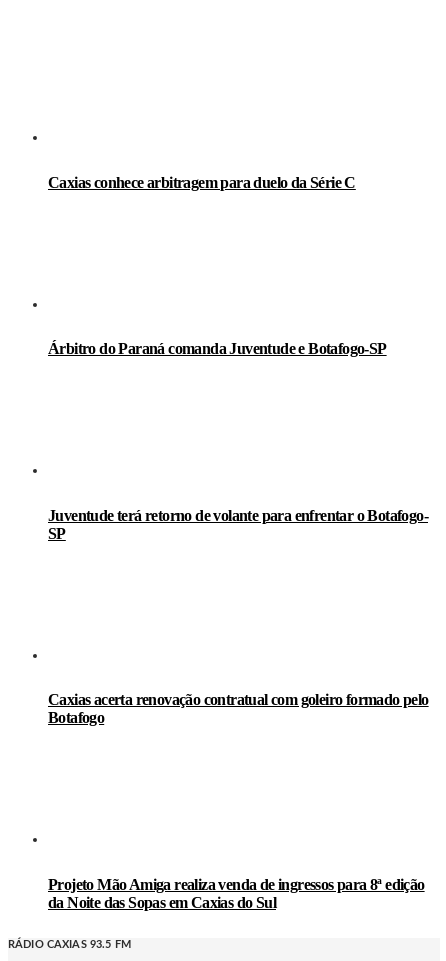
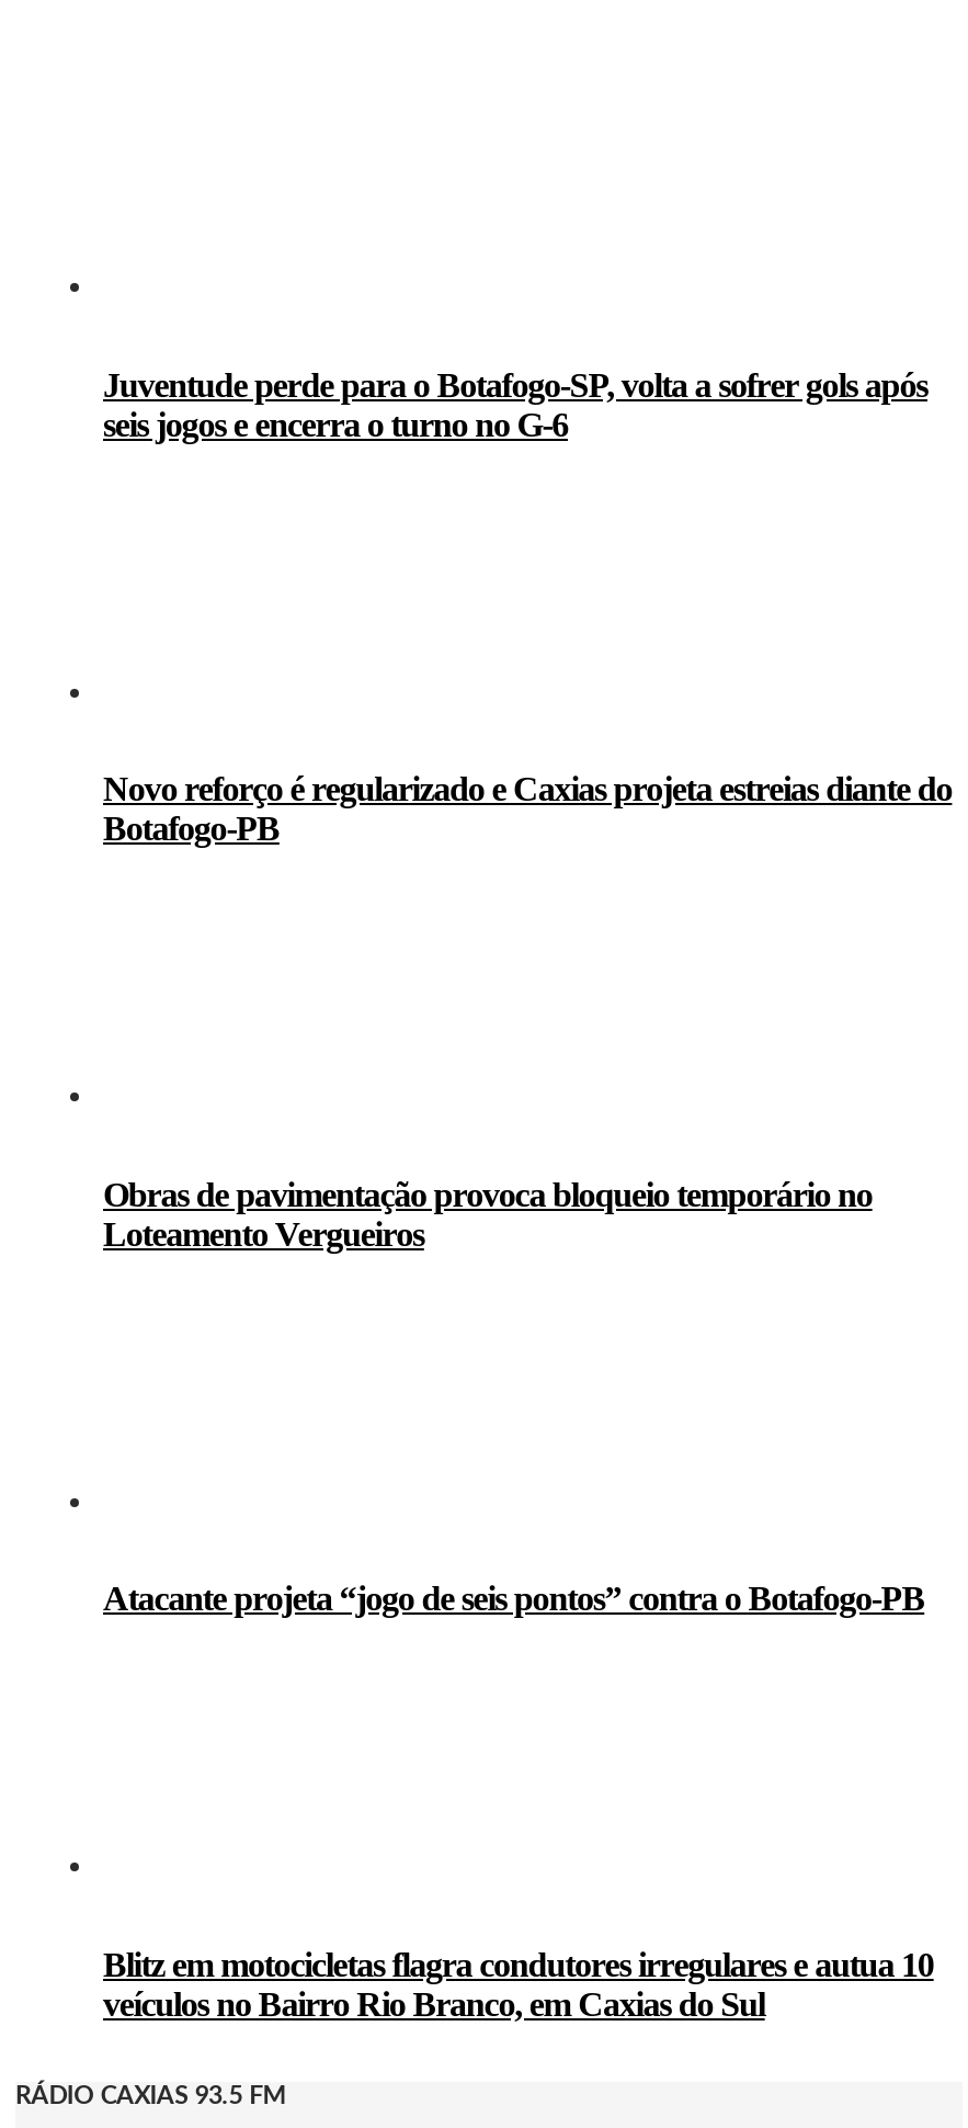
[48,174,356,191] Caxias conhece arbitragem para duelo da Série C -> [103,366,927,443] Juventude perde para o Botafogo-SP, volta a sofrer gols após | seis jogos e encerra o turno no G-6
[48,340,387,357] Árbitro do Paraná comanda Juventude e Botafogo-SP -> [103,771,952,848] Novo reforço é regularizado e Caxias projeta estreias diante do | Botafogo-PB
[48,507,428,542] Juventude terá retorno de volante para enfrentar o Botafogo- | SP -> [103,1175,872,1252] Obras de pavimentação provoca bloqueio temporário no | Loteamento Vergueiros
[48,691,429,726] Caxias acerta renovação contratual com goleiro formado pelo | Botafogo -> [103,1580,924,1617] Atacante projeta “jogo de seis pontos” contra o Botafogo-PB
[48,876,425,911] Projeto Mão Amiga realiza venda de ingressos para 8ª edição | da Noite das Sopas em Caxias do Sul -> [103,1945,934,2022] Blitz em motocicletas flagra condutores irregulares e autua 10 | veículos no Bairro Rio Branco, em Caxias do Sul

